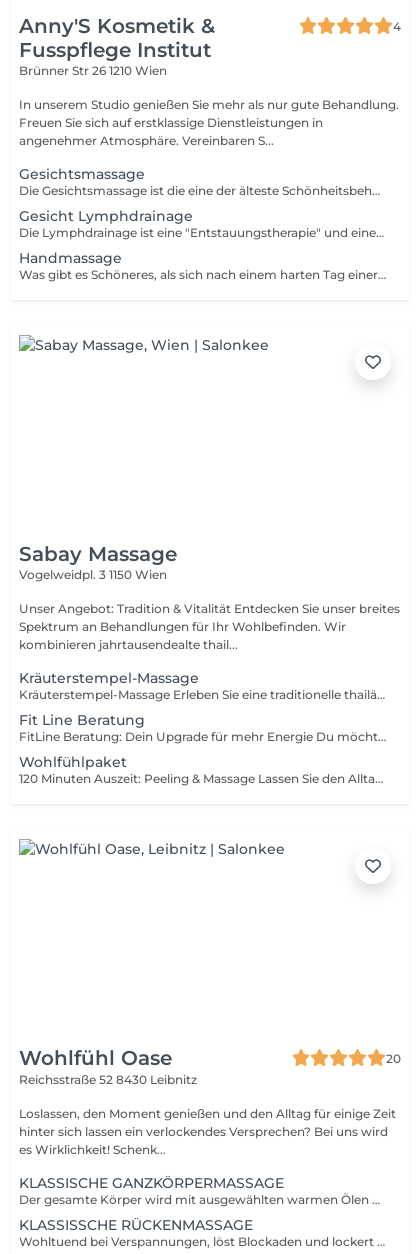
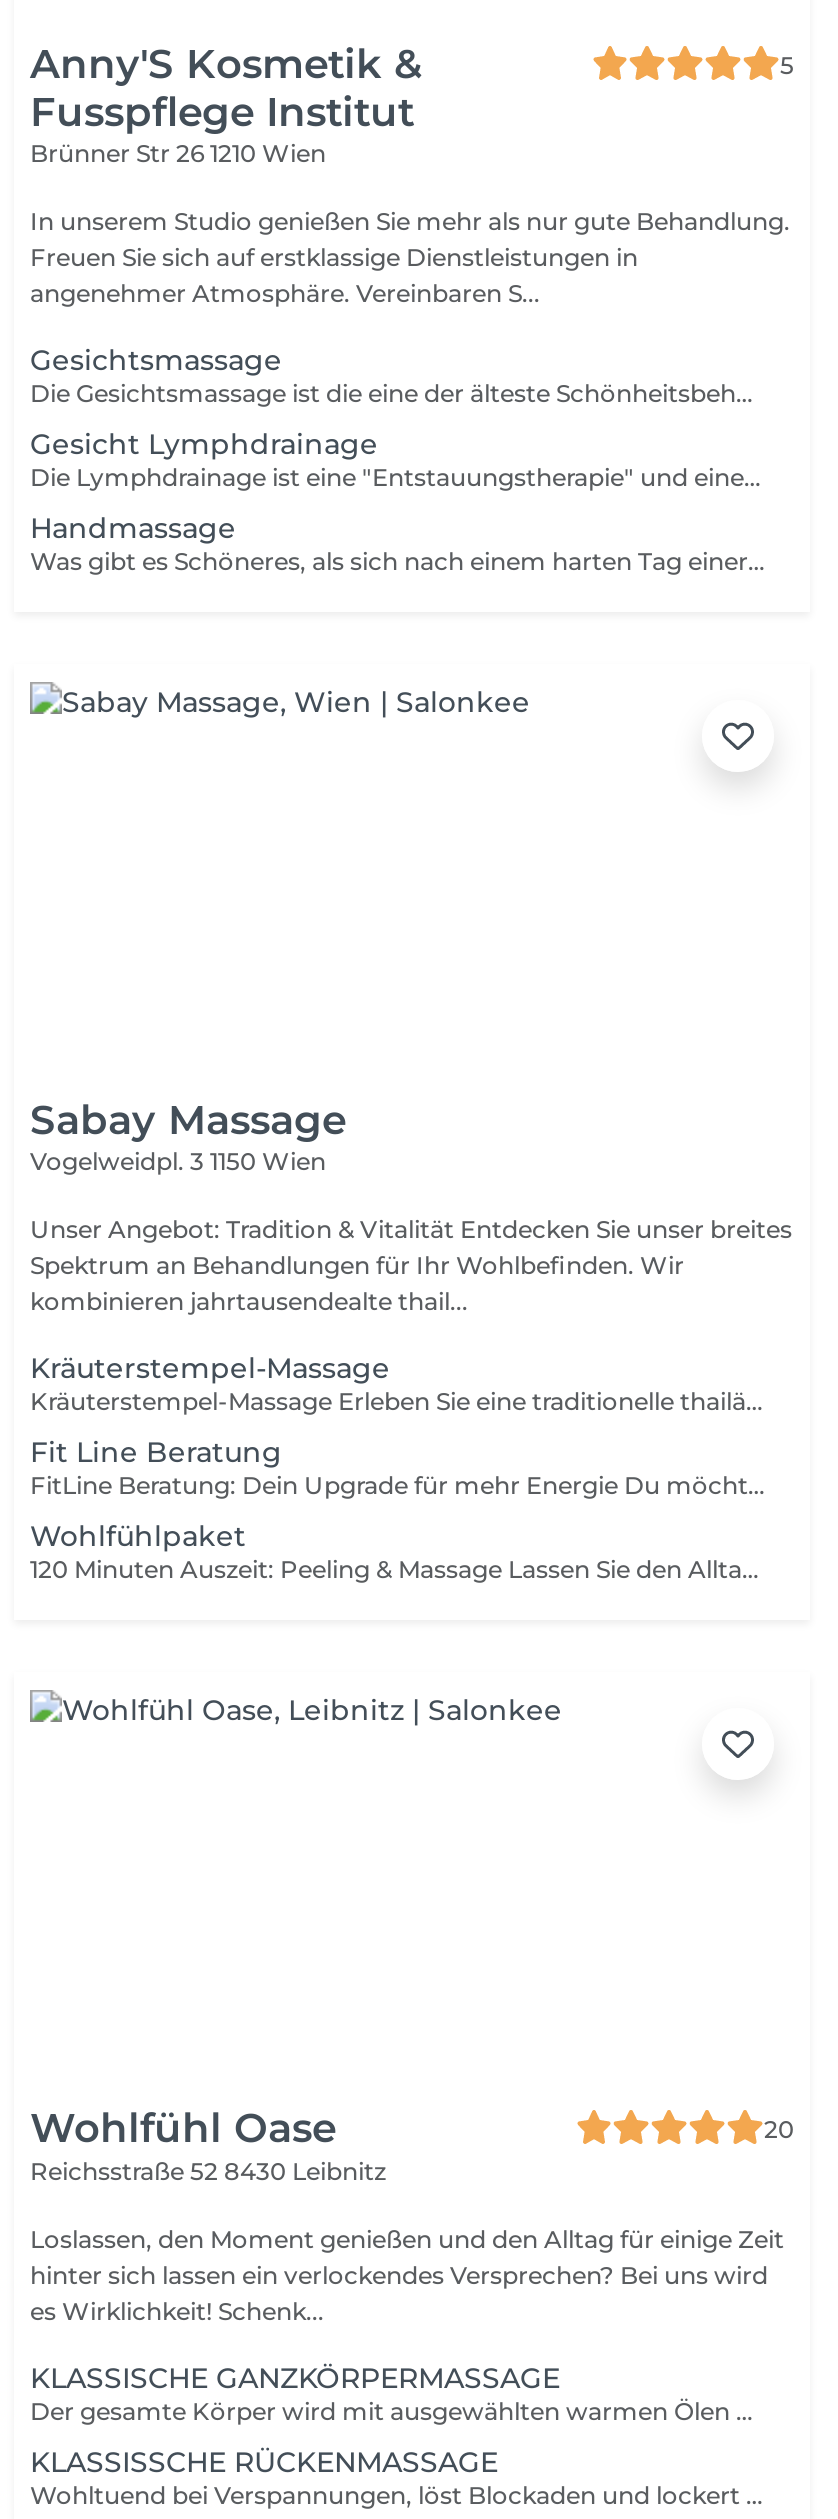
[393,19,401,34] 4 -> [780,50,794,80] 5

